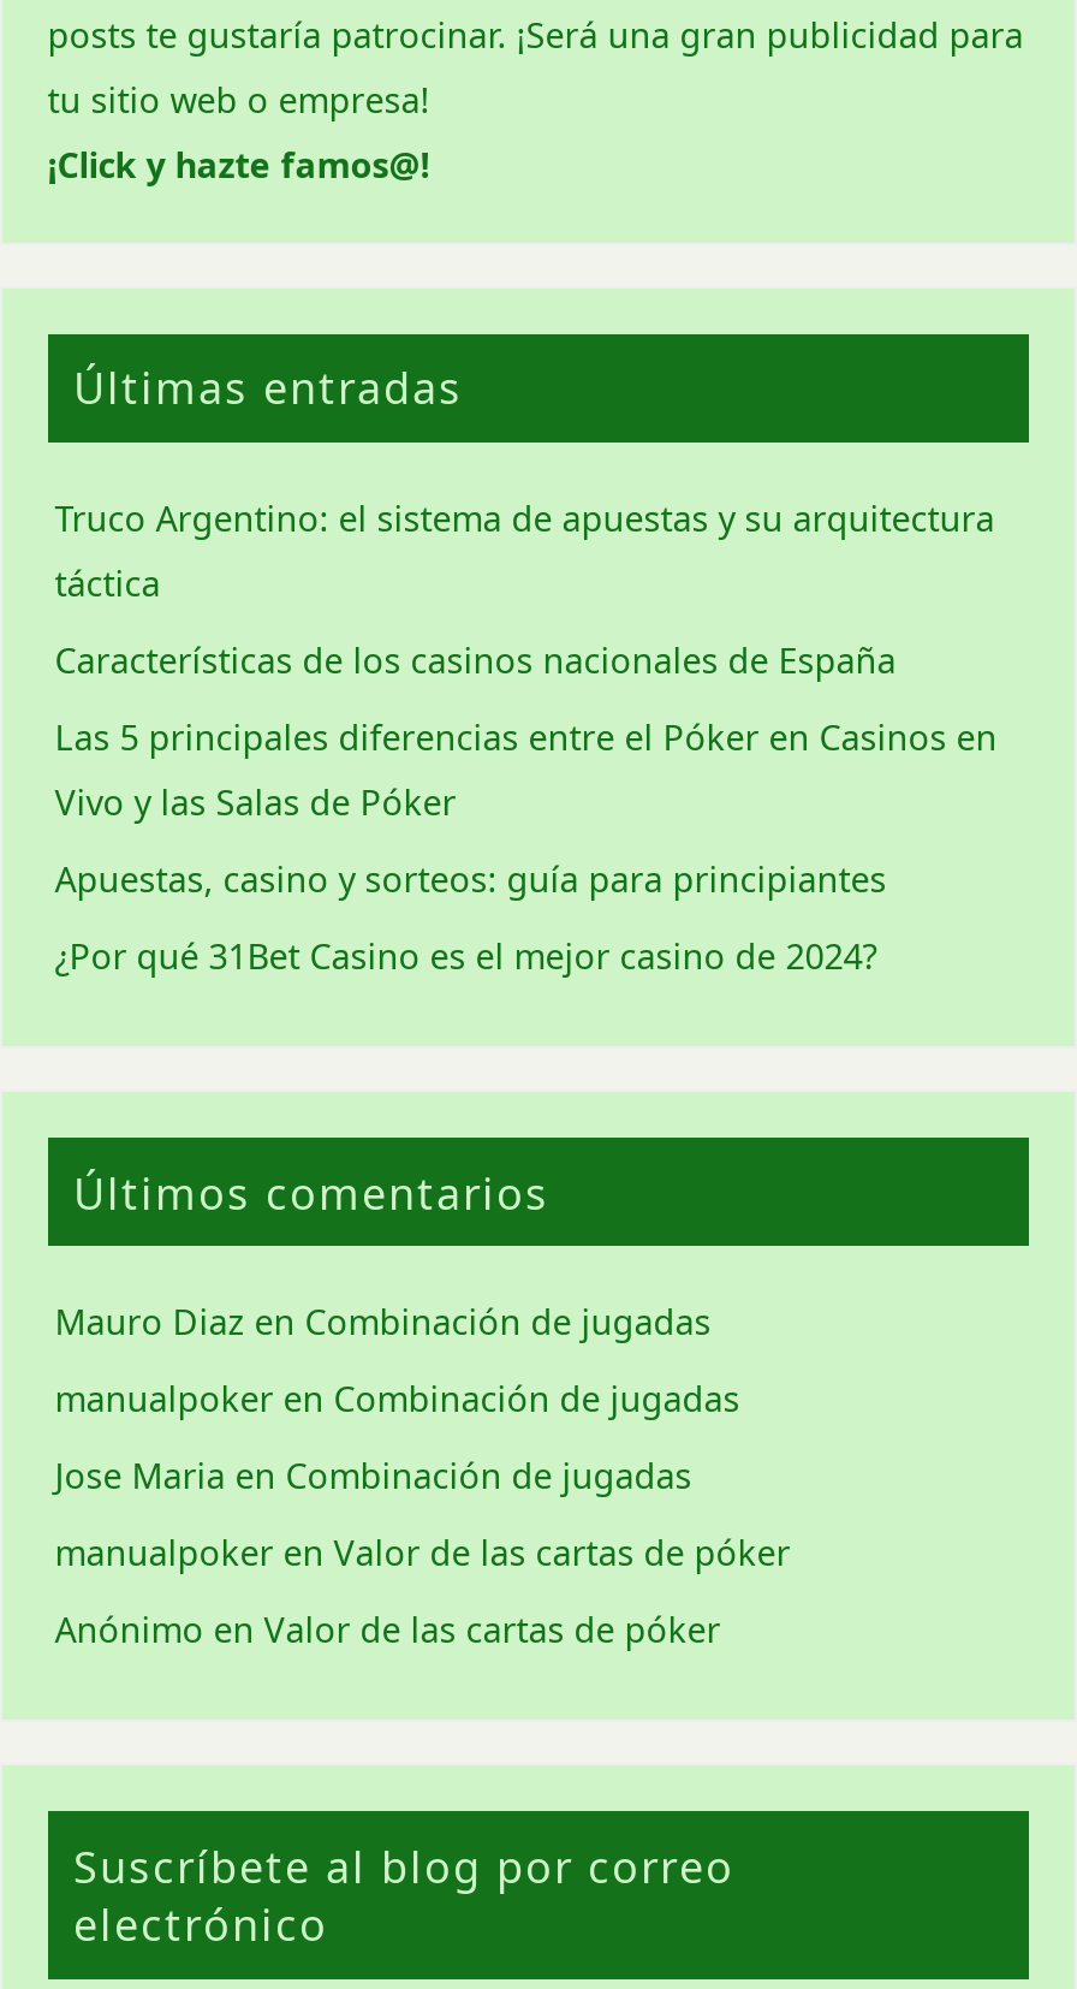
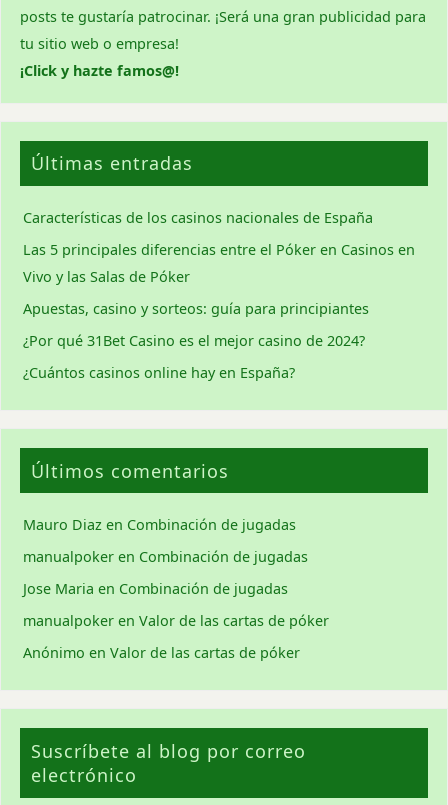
[55,496,995,606] Truco Argentino: el sistema de apuestas y su arquitectura | táctica -> none
moved [55,638,997,979] -> [23,208,415,350]: Características de los casinos nacionales de España | Las 5 principales diferencias entre el Póker en Casinos en | Vivo y las Salas de Póker | Apuestas, casino y sorteos: guía para principiantes | ¿Por qué 31Bet Casino es el mejor casino de 2024?
none -> [23,363,295,382] ¿Cuántos casinos online hay en España?

